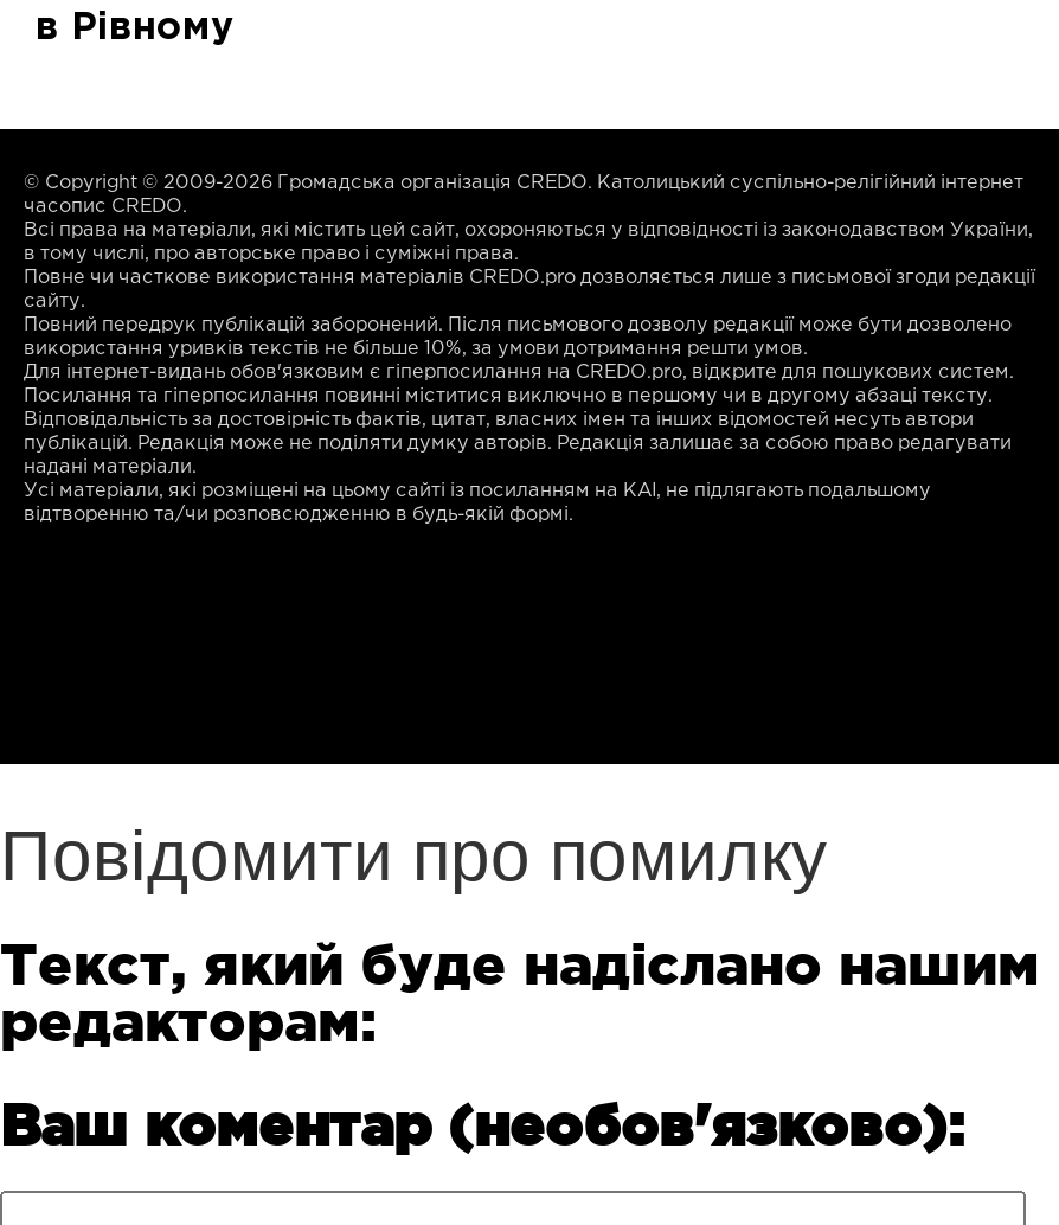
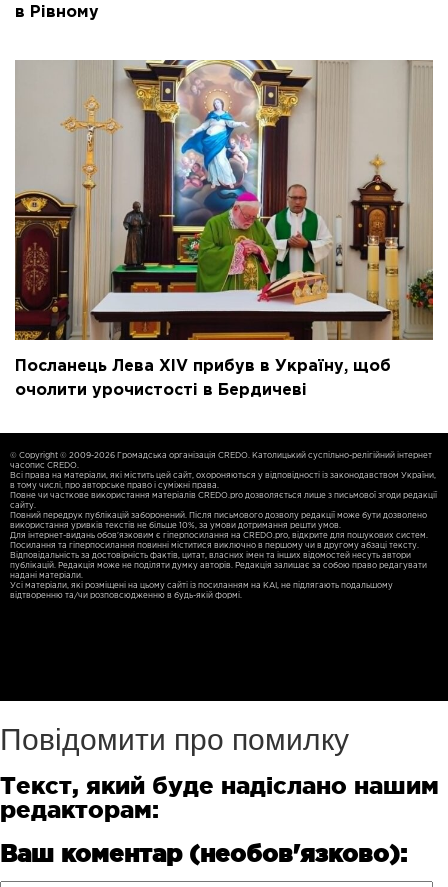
none -> [14,59,434,398] [image] | Посланець Лева XIV прибув в Україну, щоб | очолити урочистості в Бердичеві

